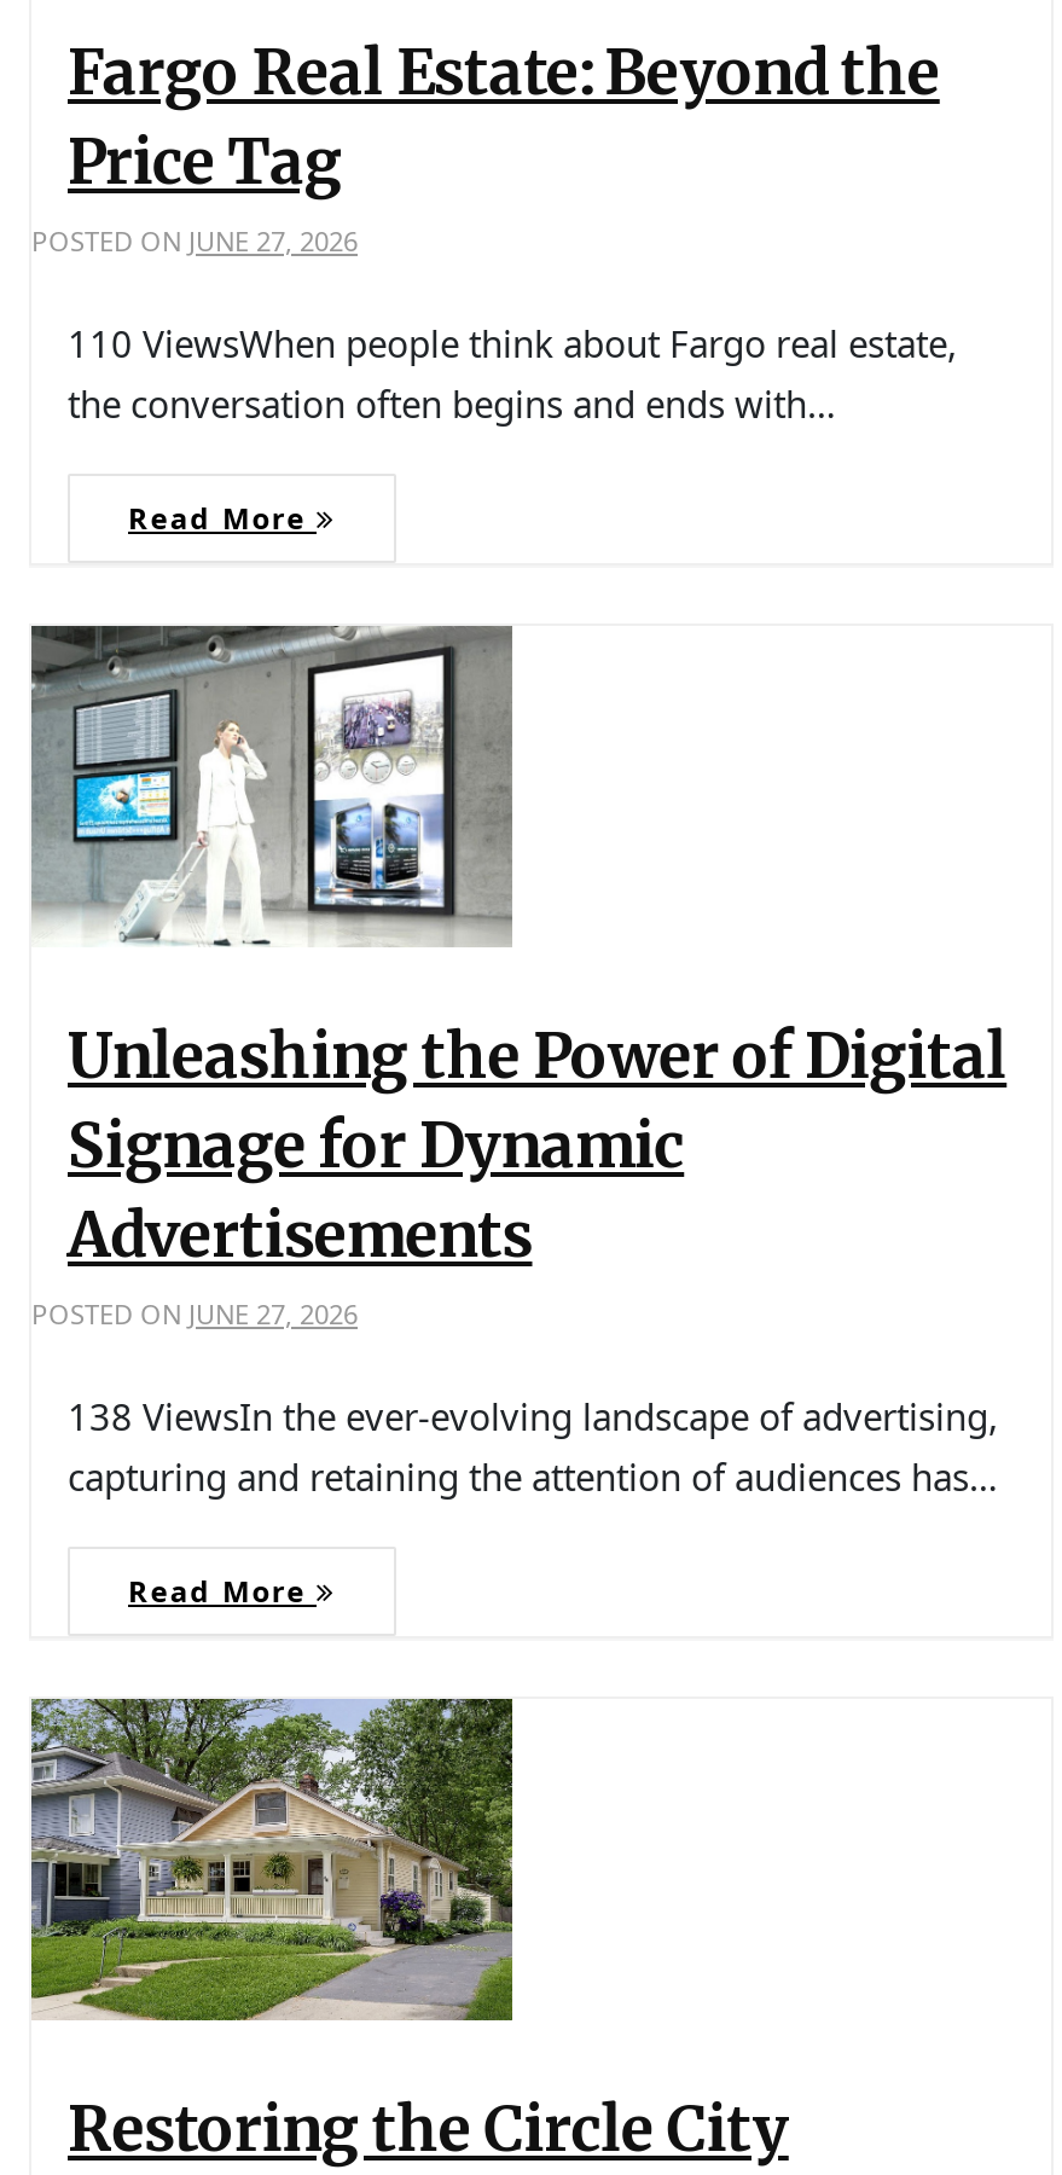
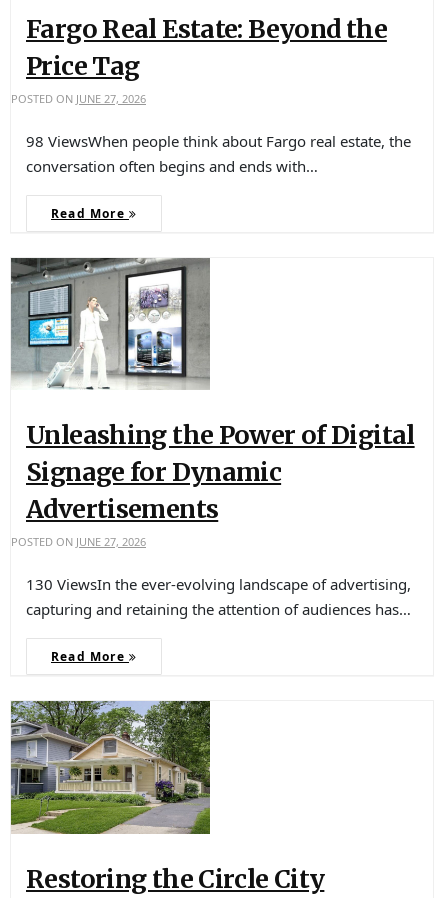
[68,320,957,429] 110 ViewsWhen people think about Fargo real estate, | the conversation often begins and ends with… -> [26,130,411,175] 98 ViewsWhen people think about Fargo real estate, the | conversation often begins and ends with…
[68,1392,998,1441] 138 ViewsIn the ever-evolving landscape of advertising, -> [26,574,411,594] 130 ViewsIn the ever-evolving landscape of advertising,

